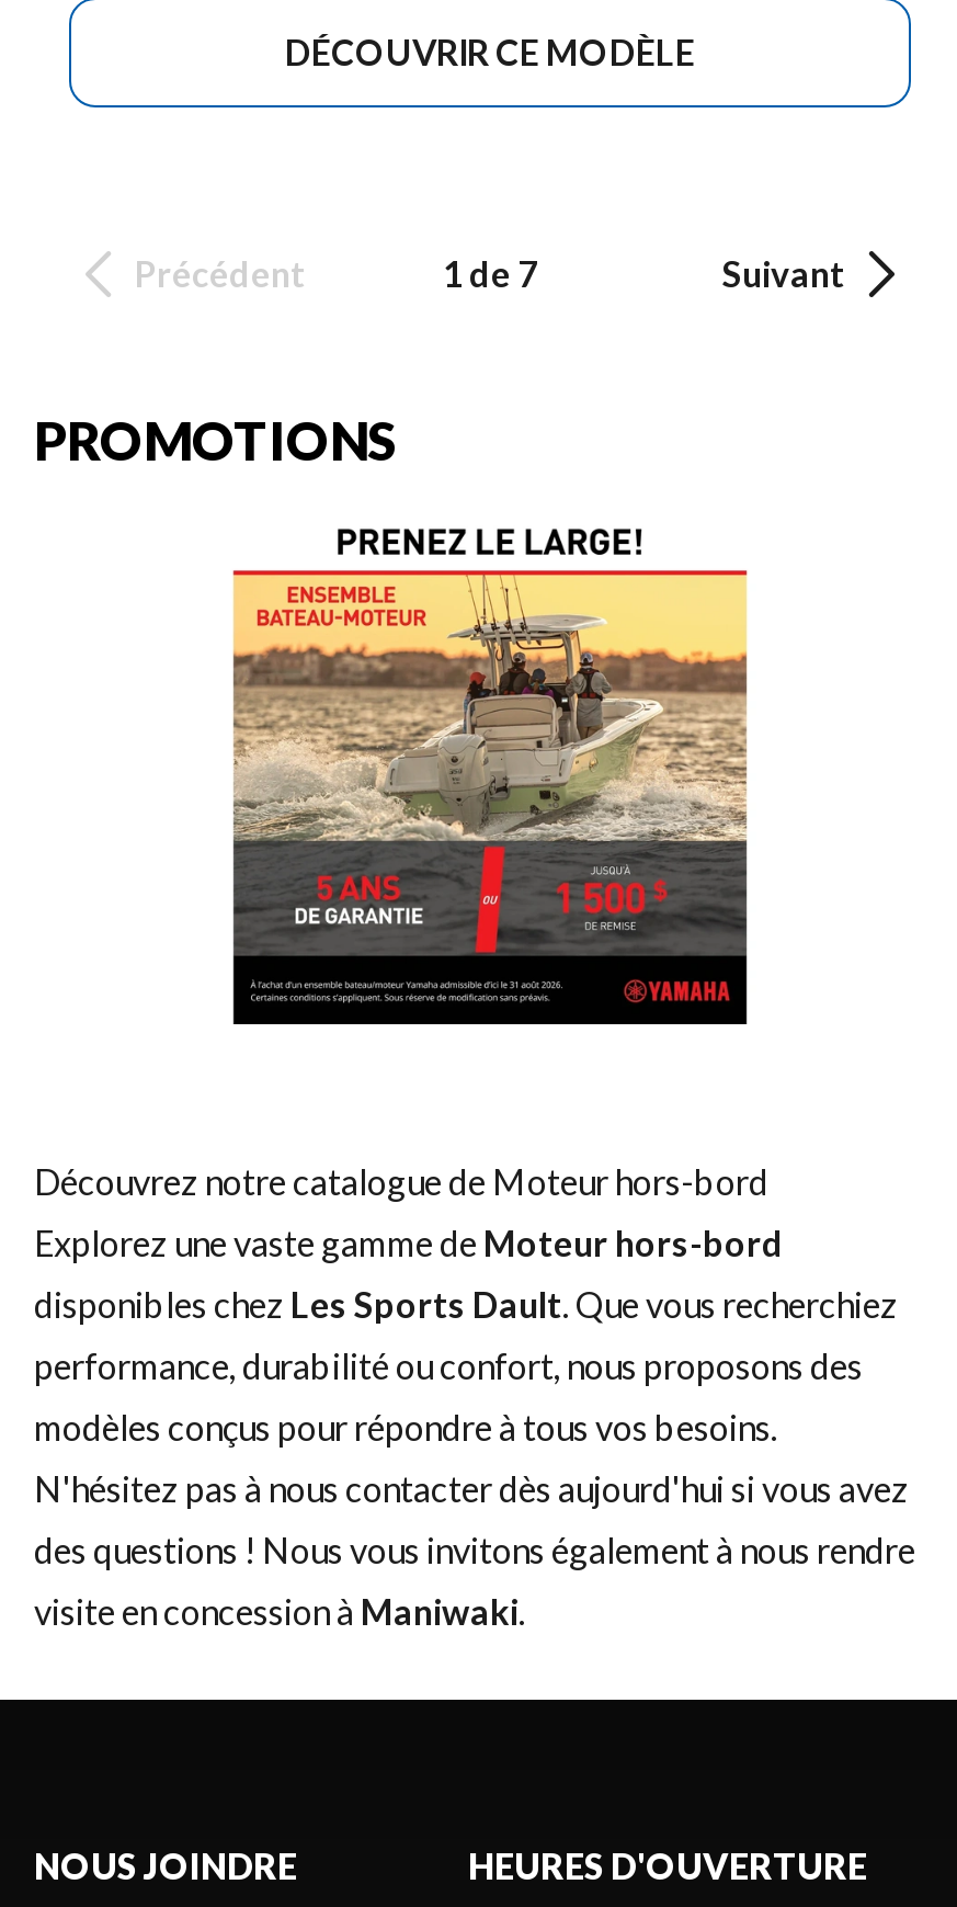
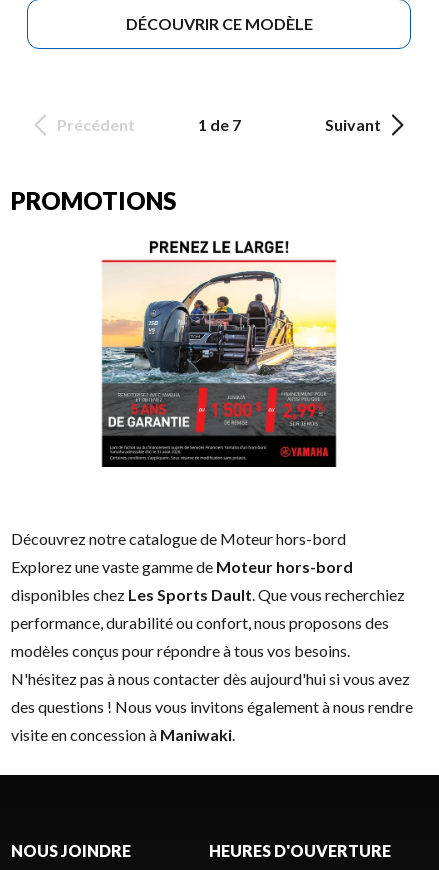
[231,572,749,954] [image] -> [102,262,337,435] [image]

